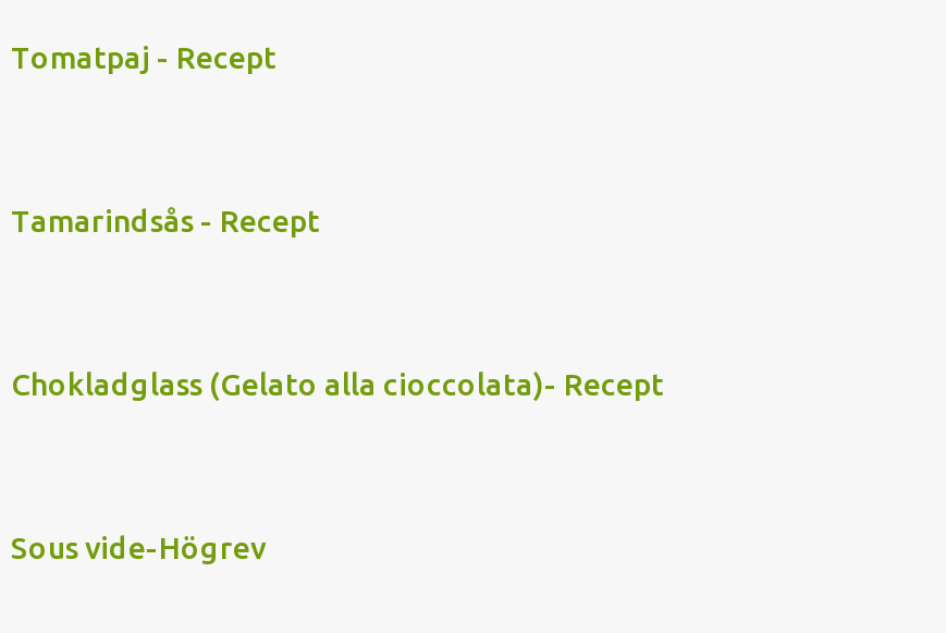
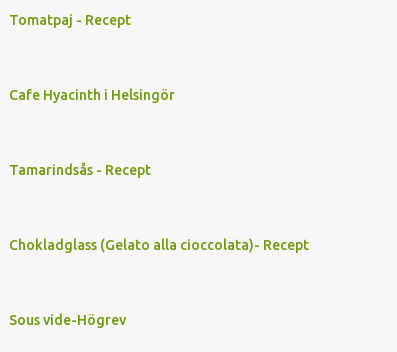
none -> [9,87,175,103] Cafe Hyacinth i Helsingör

